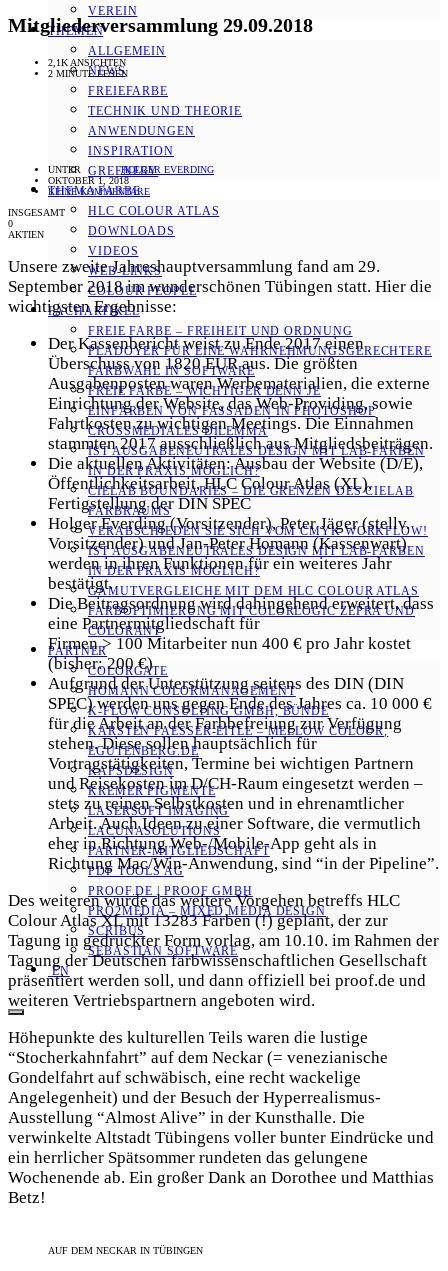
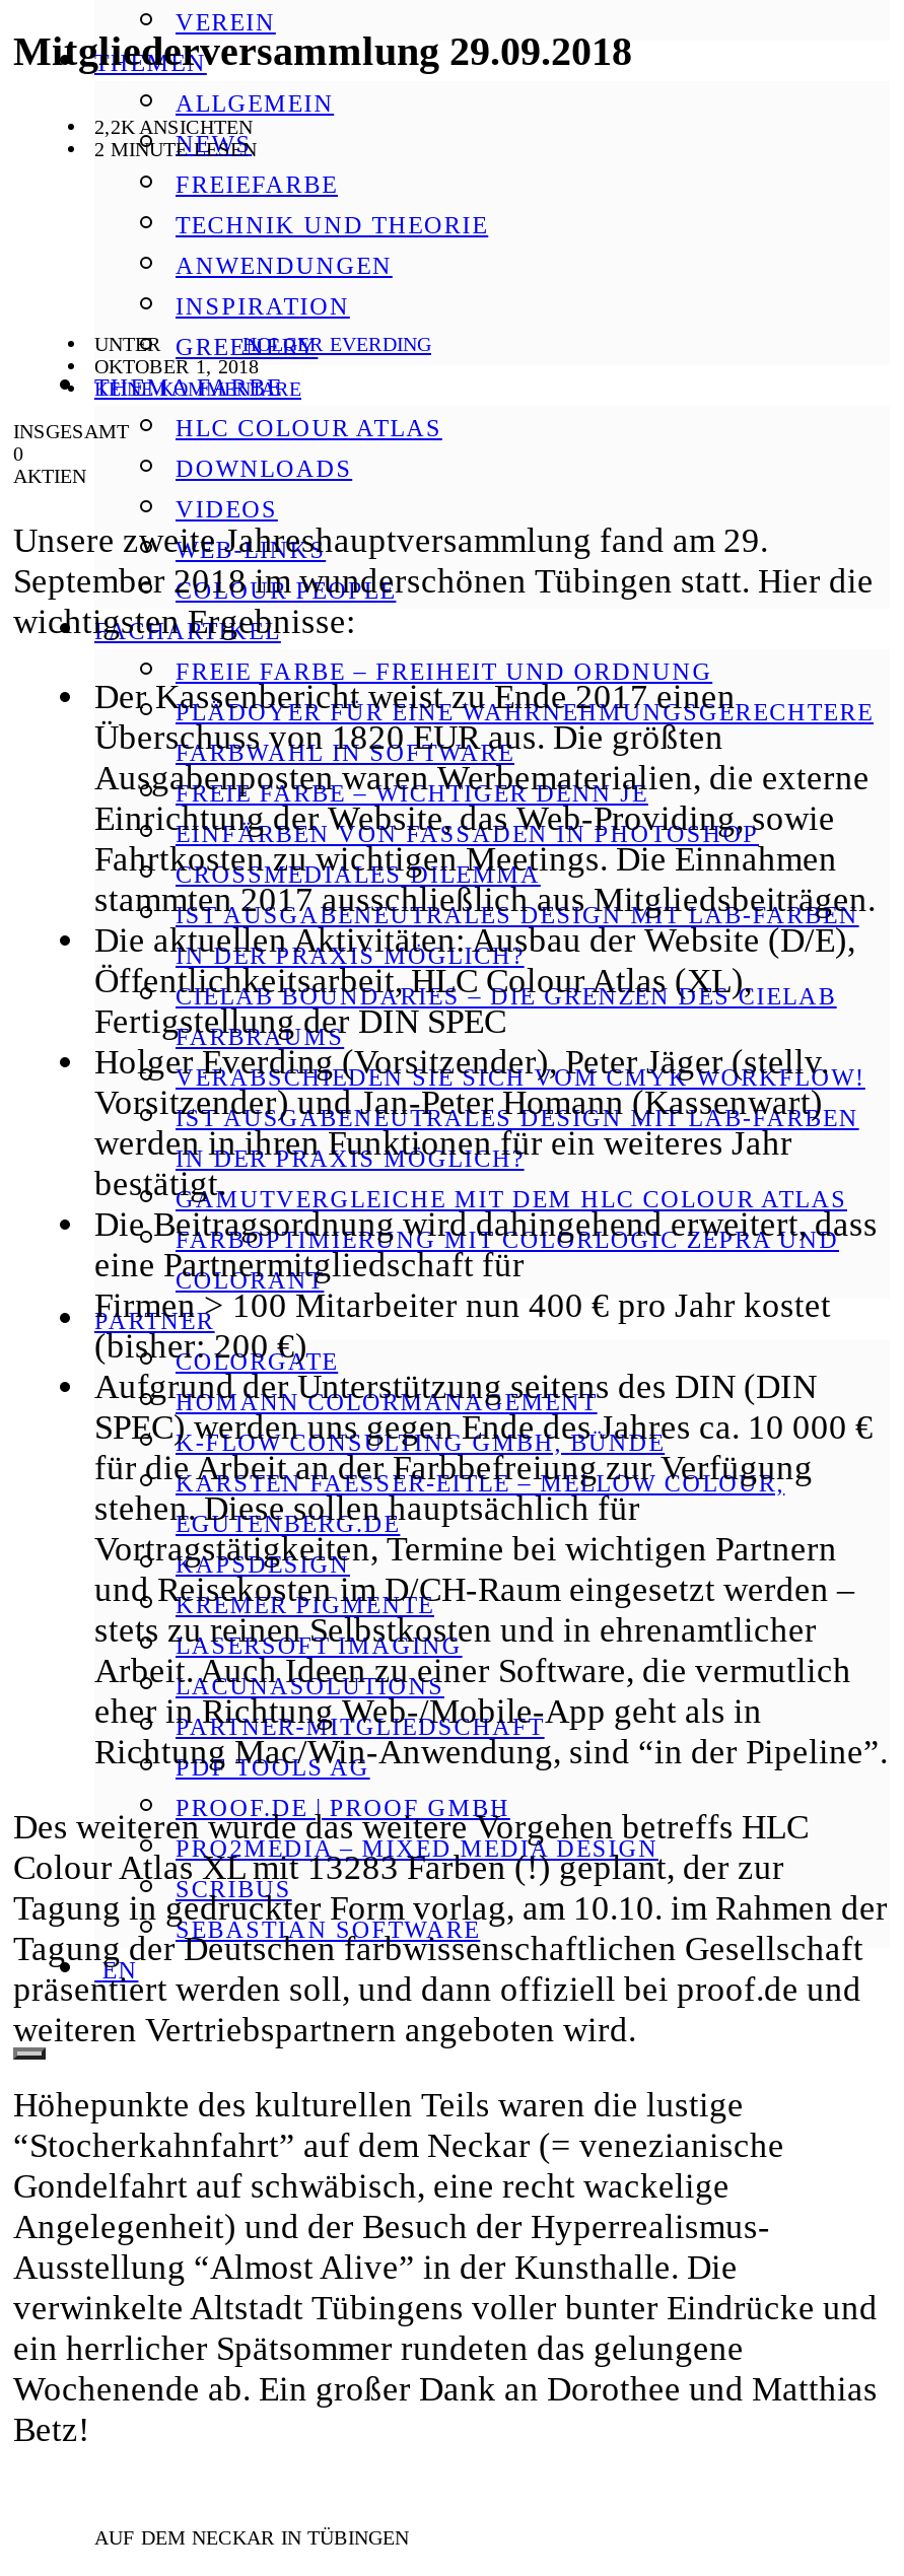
[48,57,126,68] 2,1K ANSICHTEN -> [94,115,253,138] 2,2K ANSICHTEN

